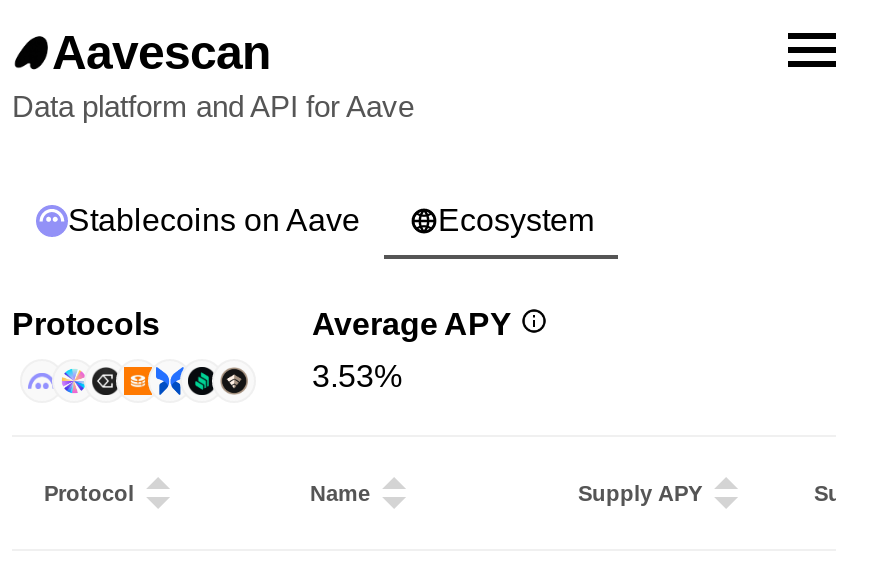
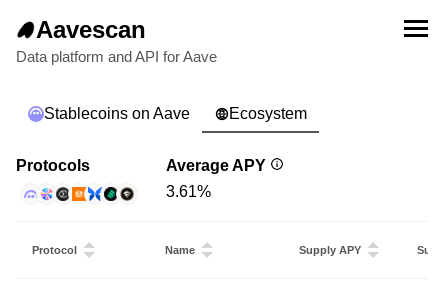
[312,359,402,393] 3.53% -> [166,183,211,200] 3.61%

